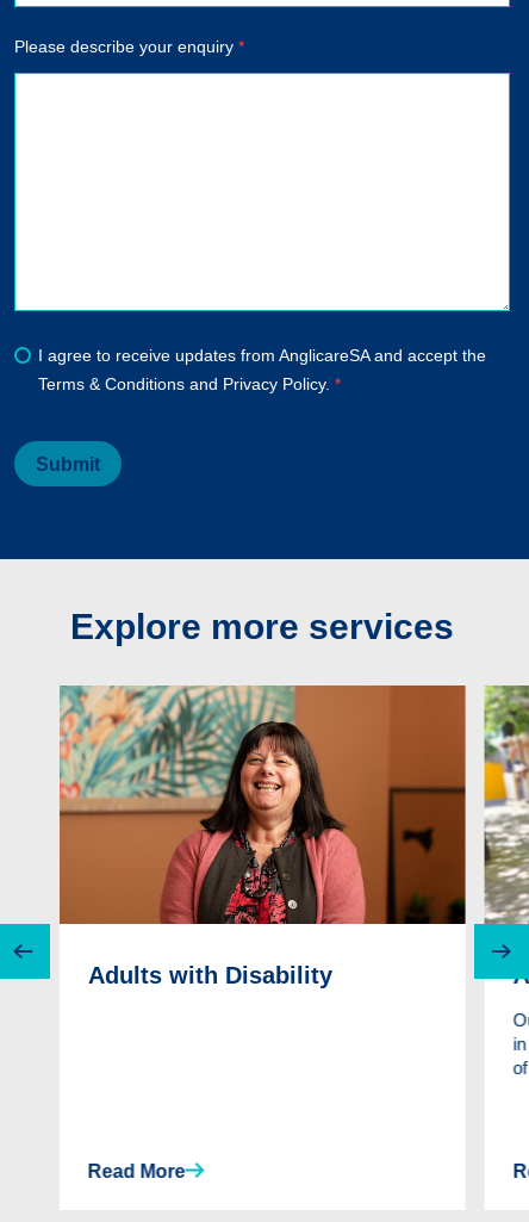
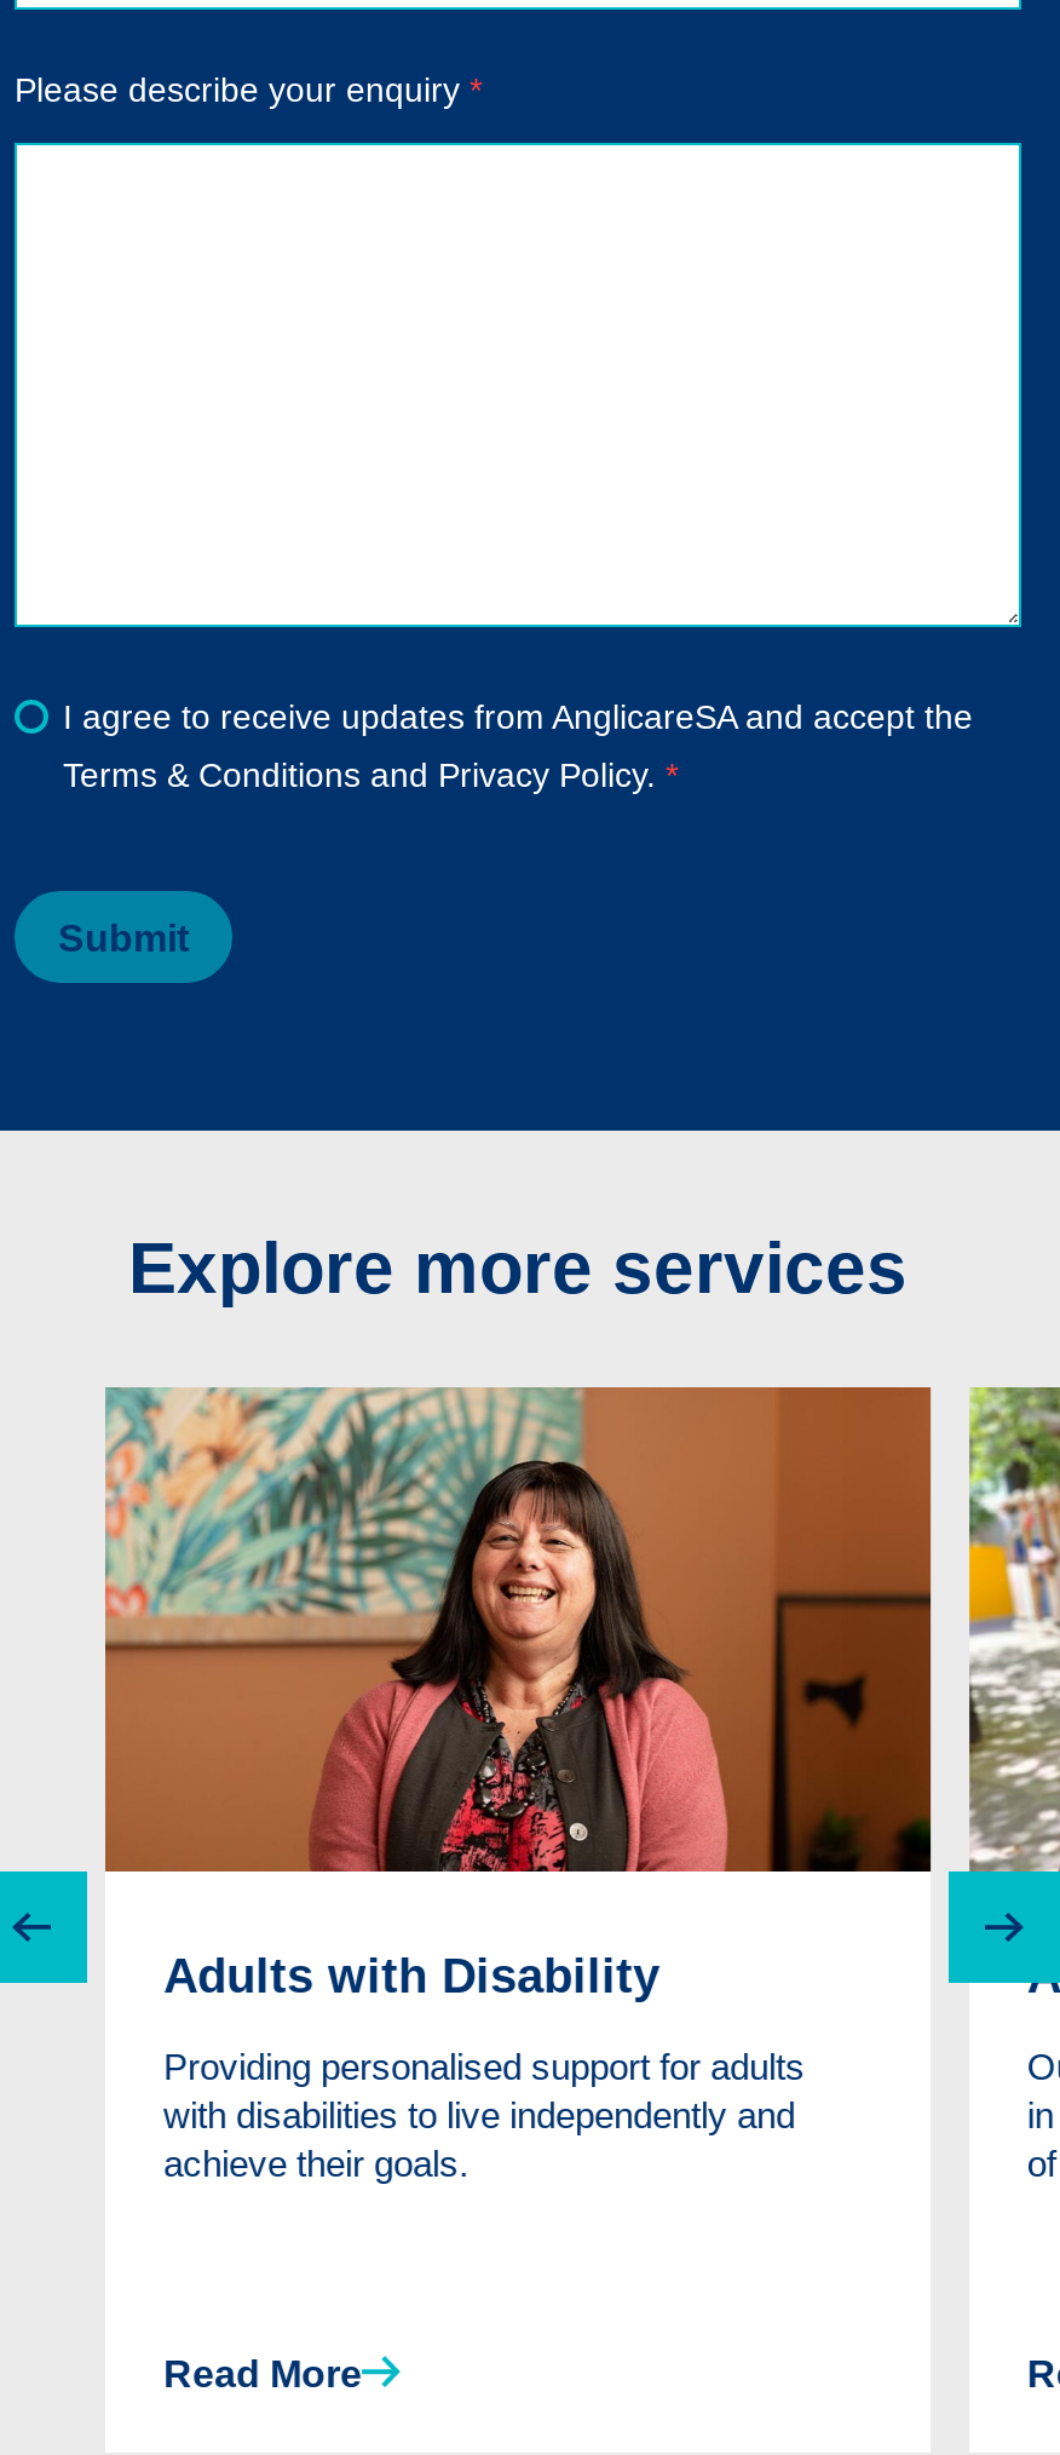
none -> [163,2046,805,2184] Providing personalised support for adults | with disabilities to live independently and | achieve their goals.

